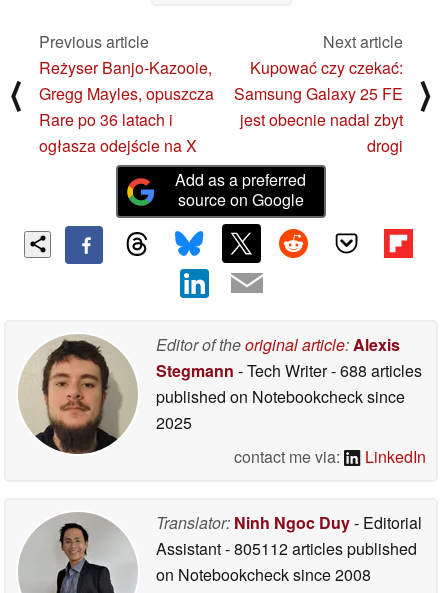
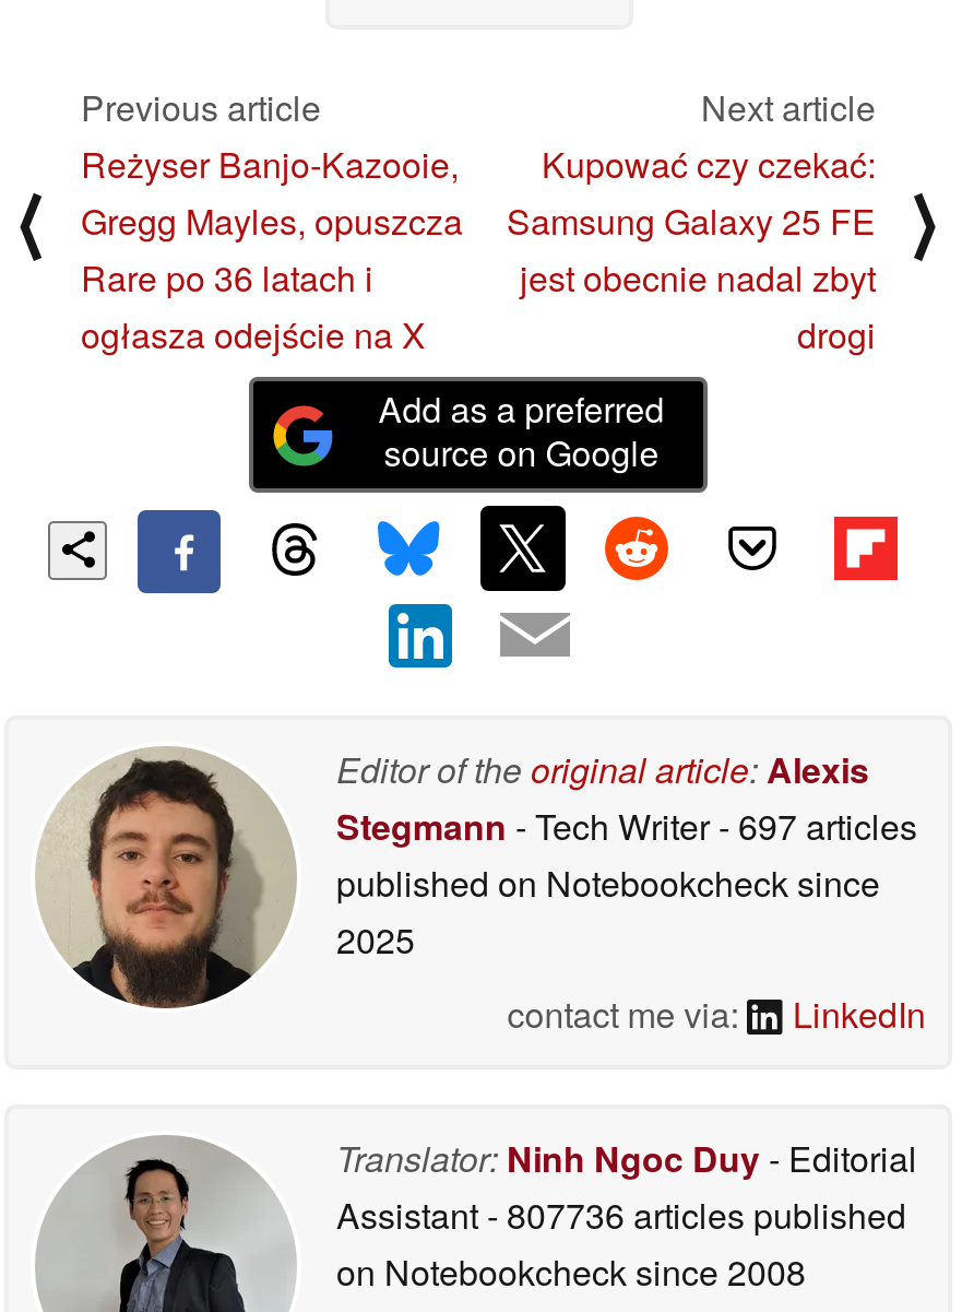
[156,359,422,382] Stegmann - Tech Writer - 688 articles -> [336,800,917,850] Stegmann - Tech Writer - 697 articles
[156,537,417,560] Assistant - 805112 articles published -> [336,1189,906,1239] Assistant - 807736 articles published

